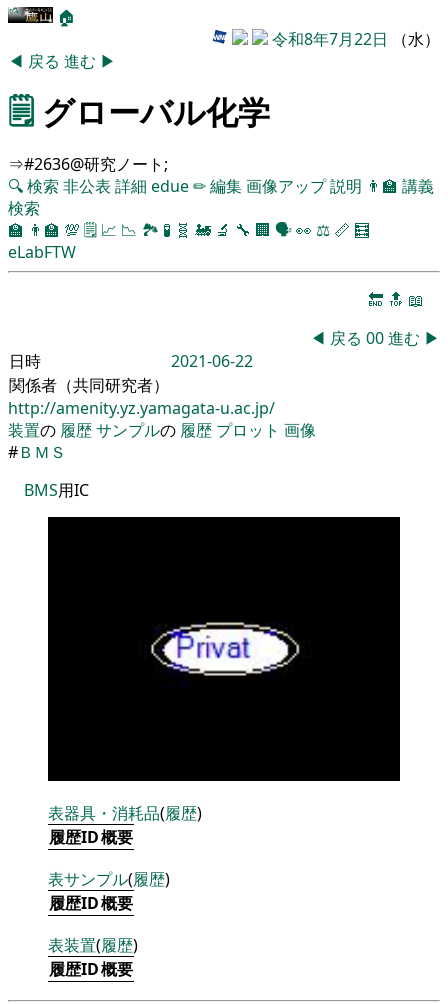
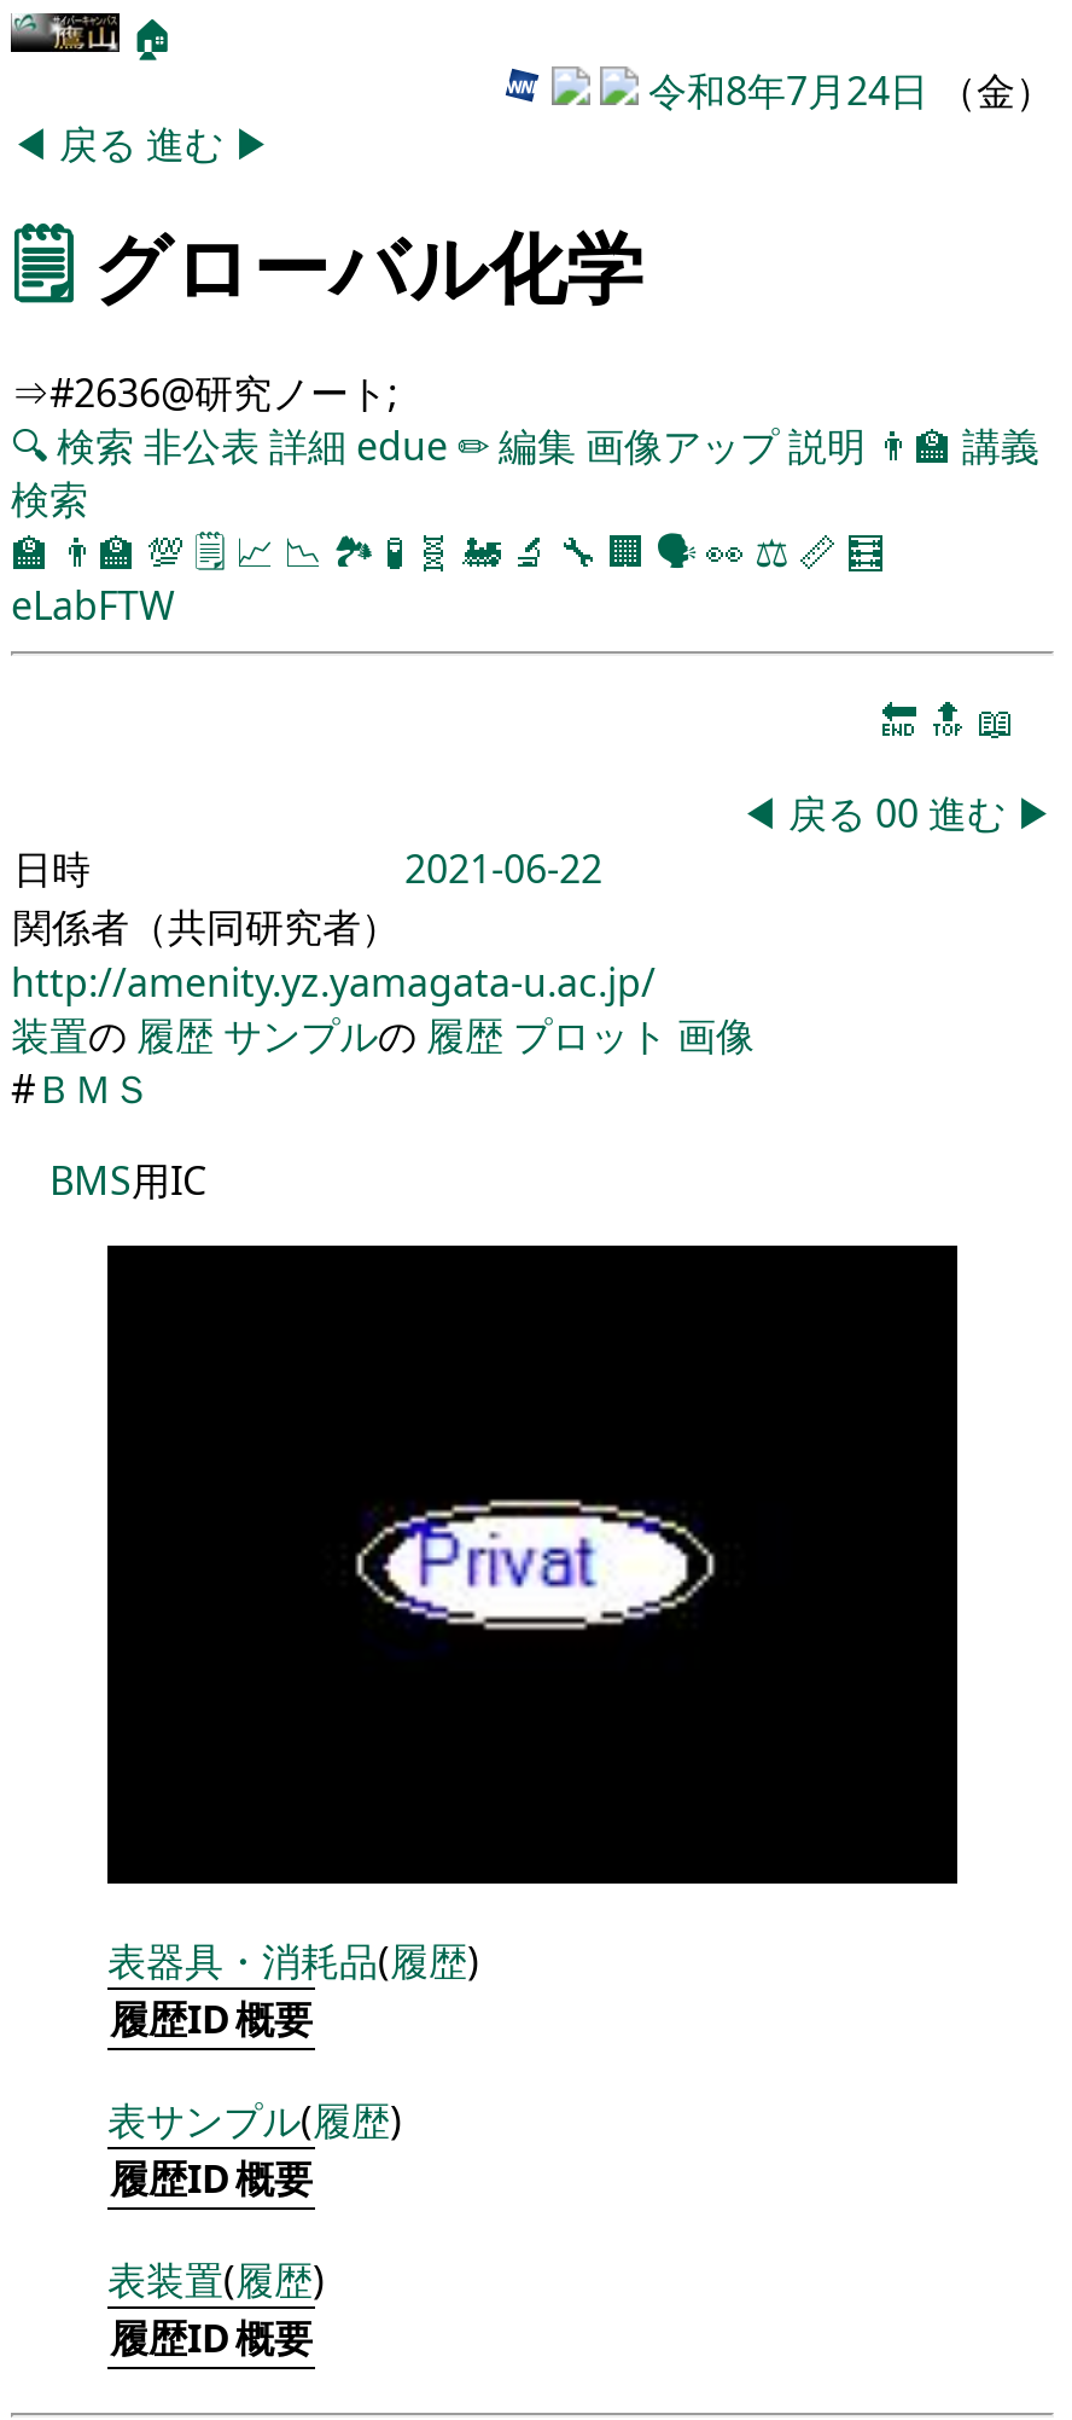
[272,28,440,50] 令和8年7月22日（水） -> [648,64,1054,117] 令和8年7月24日（金）

